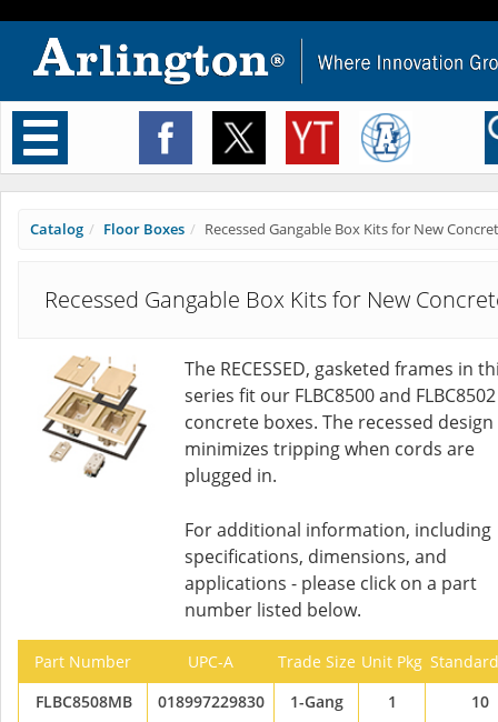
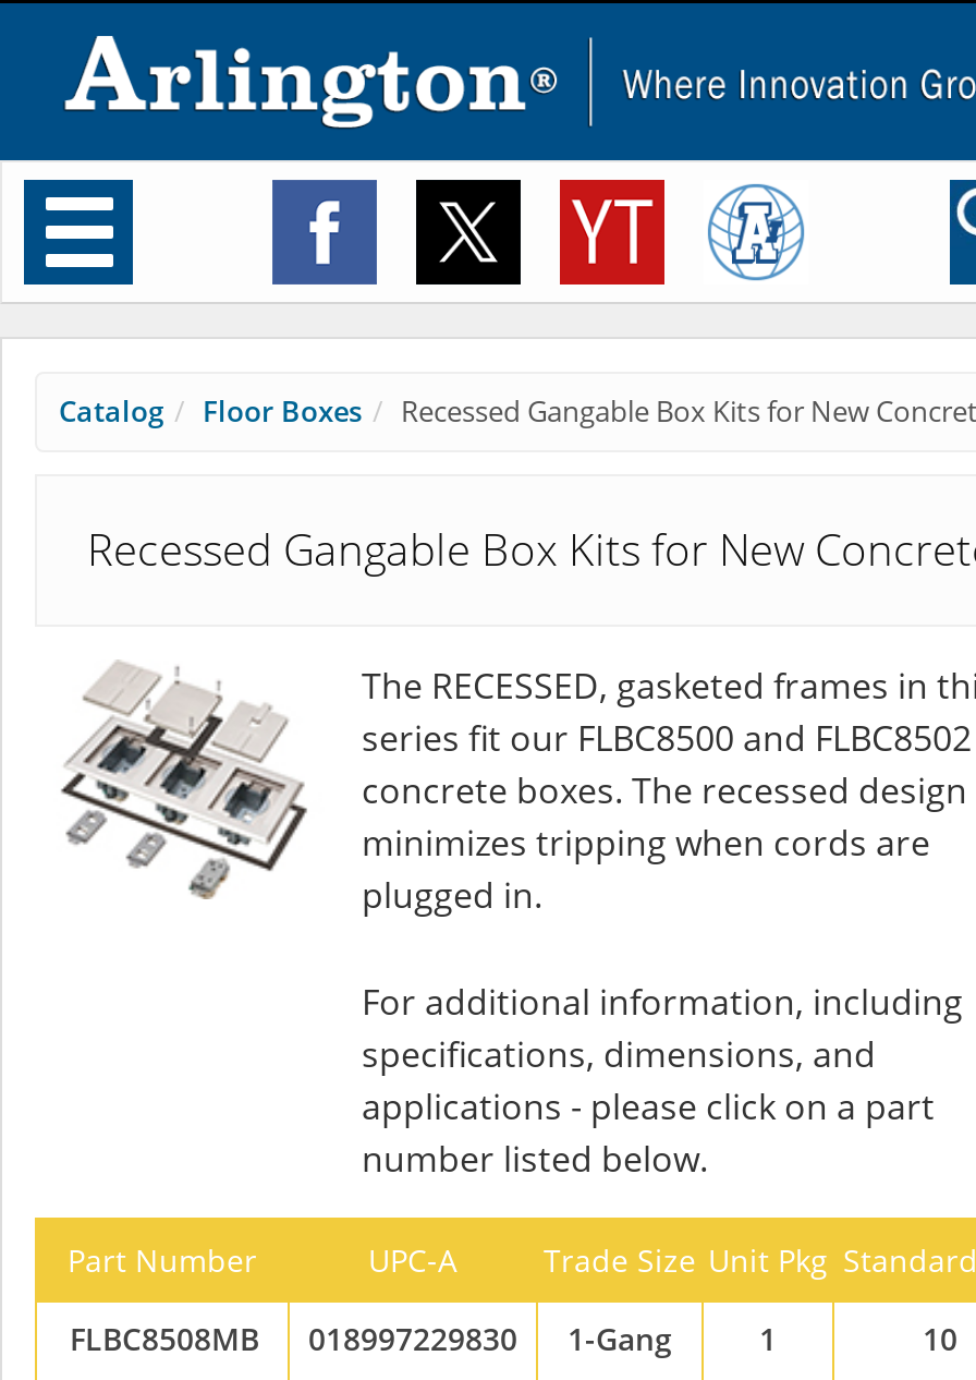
[32,355,156,479] [image] -> [61,662,307,901] [image]

